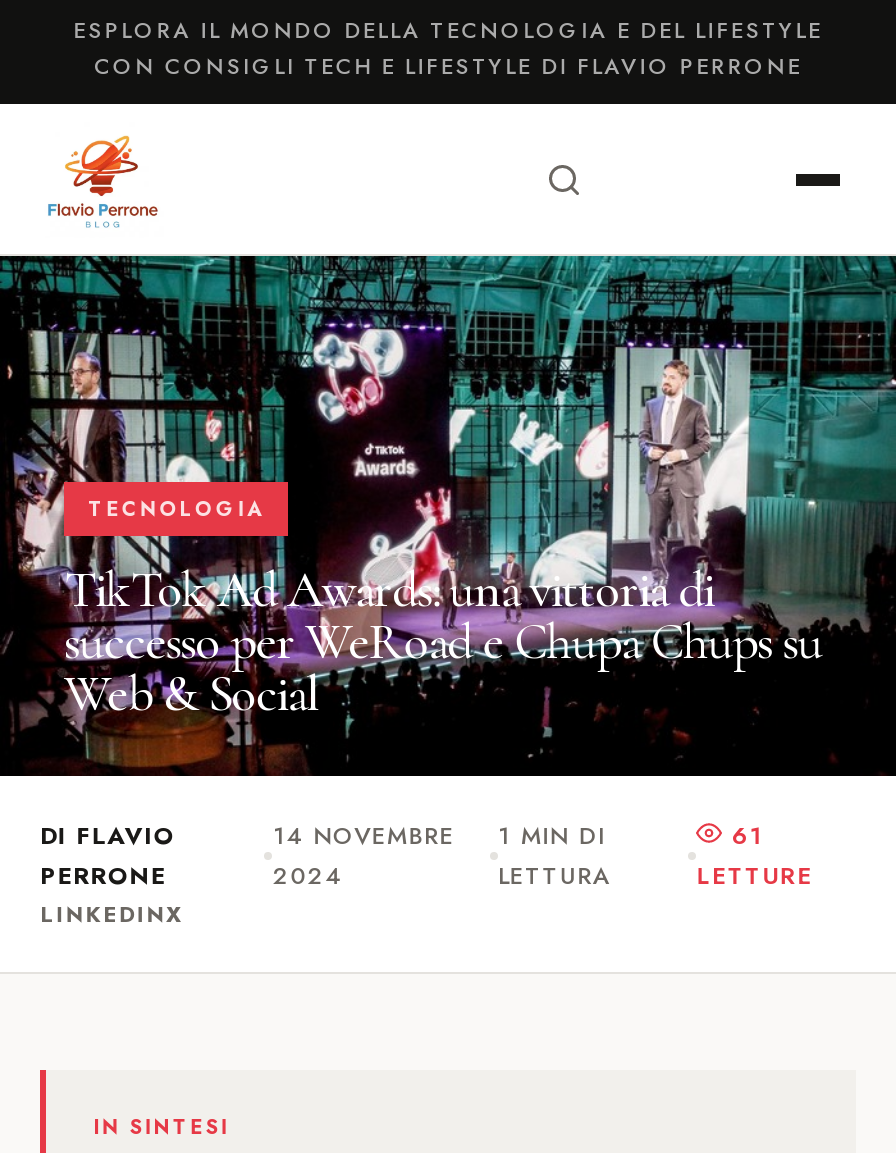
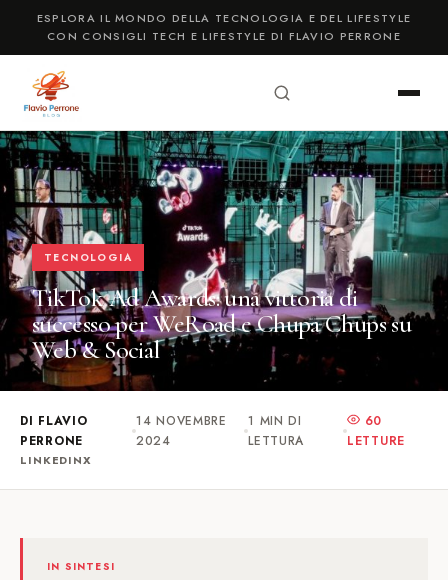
[722,818,763,854] 61 -> [360,412,382,430] 60

